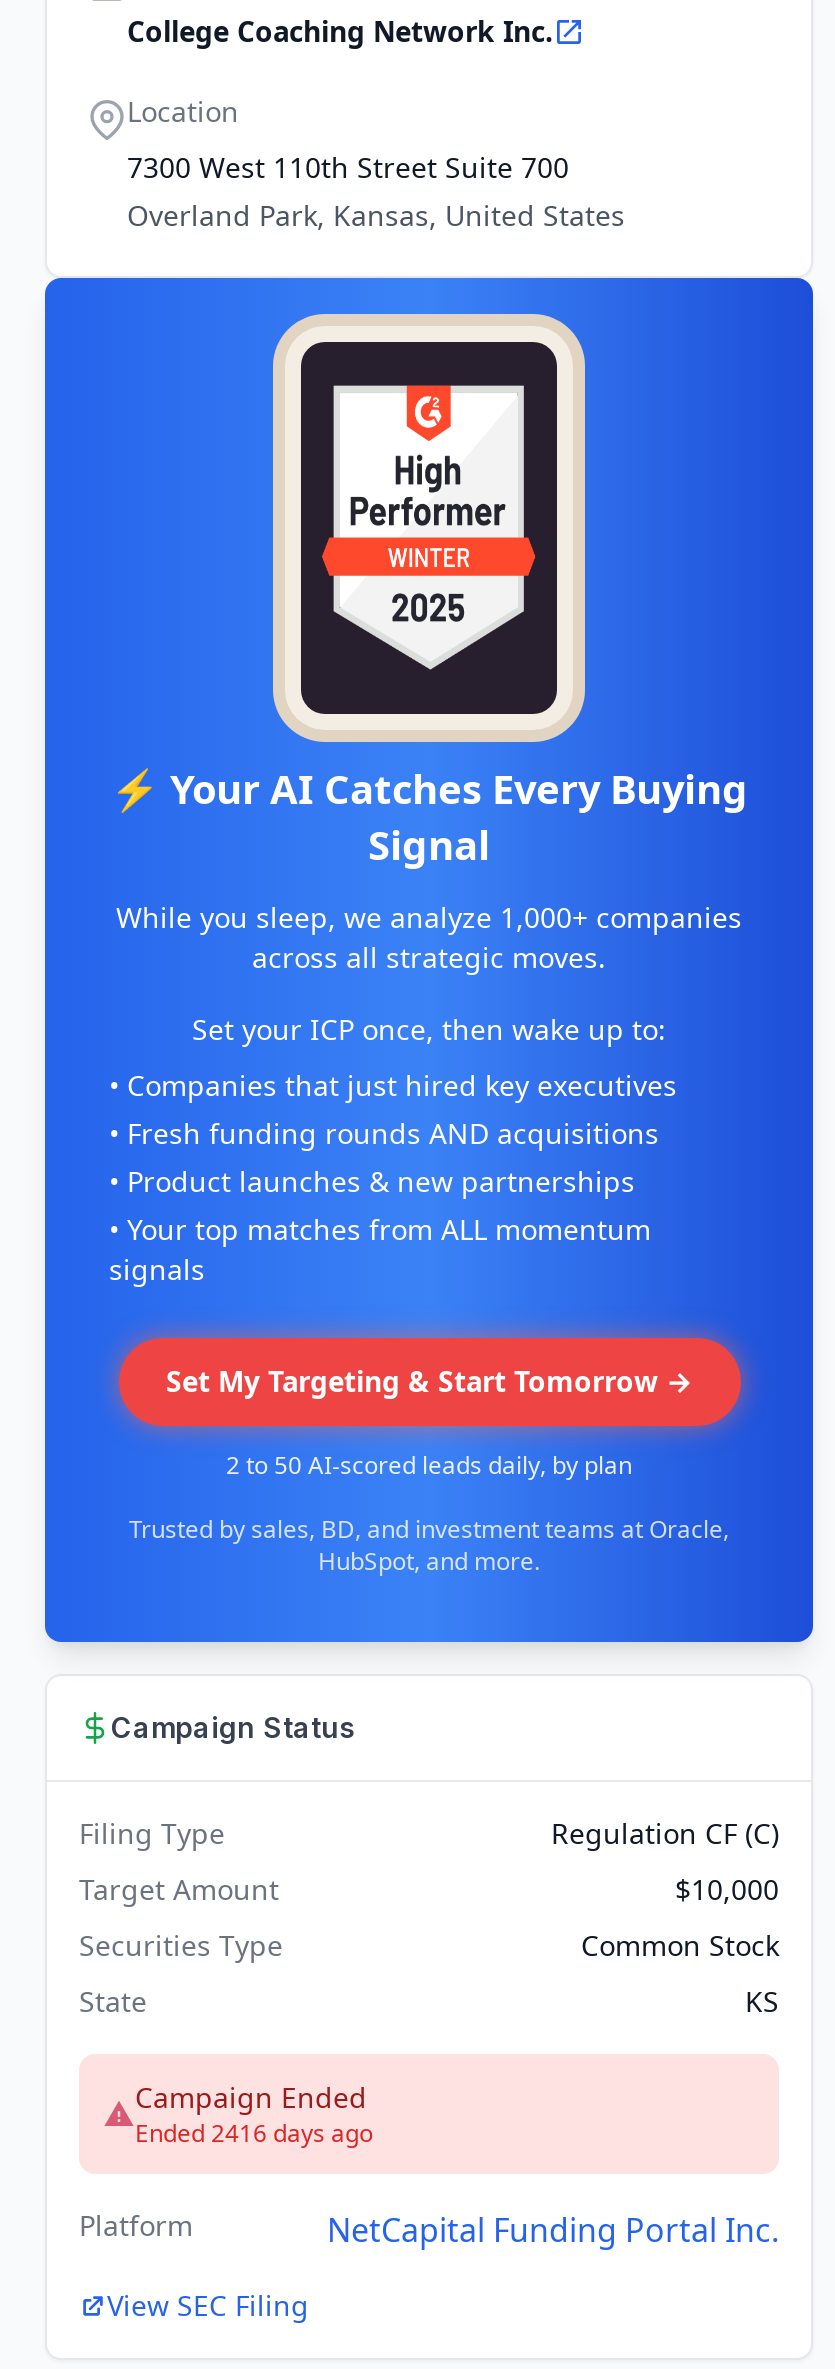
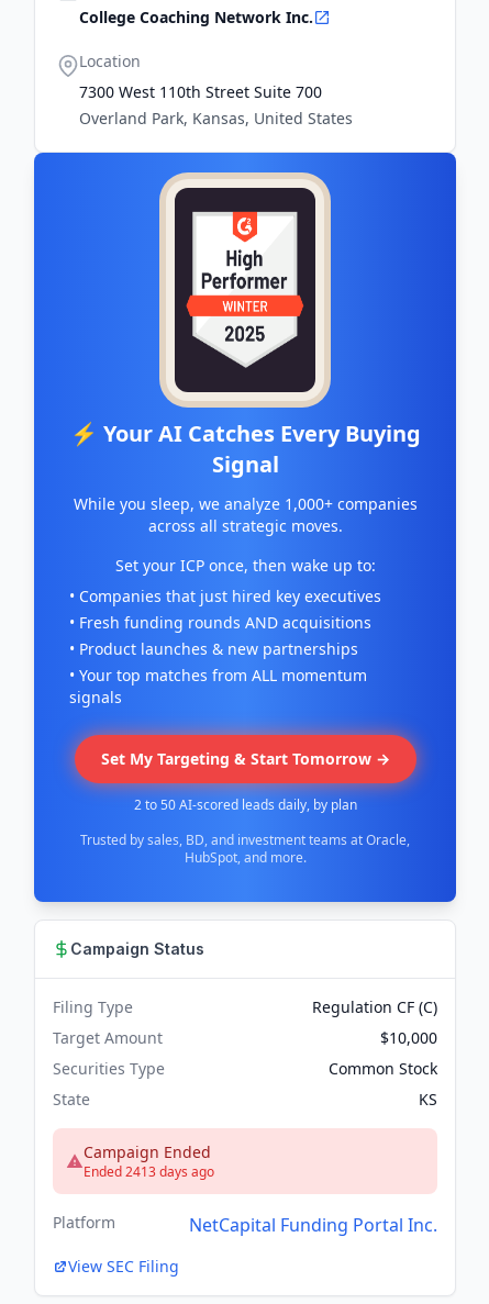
[135,2116,373,2150] Ended 2416 days ago -> [84,1163,214,1181] Ended 2413 days ago

